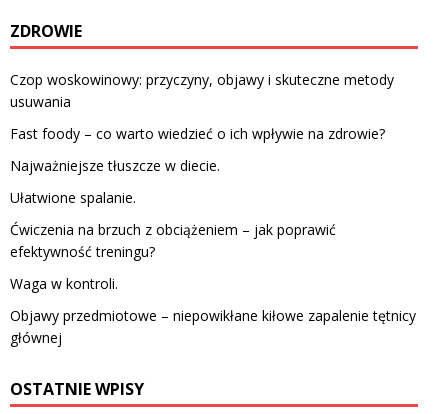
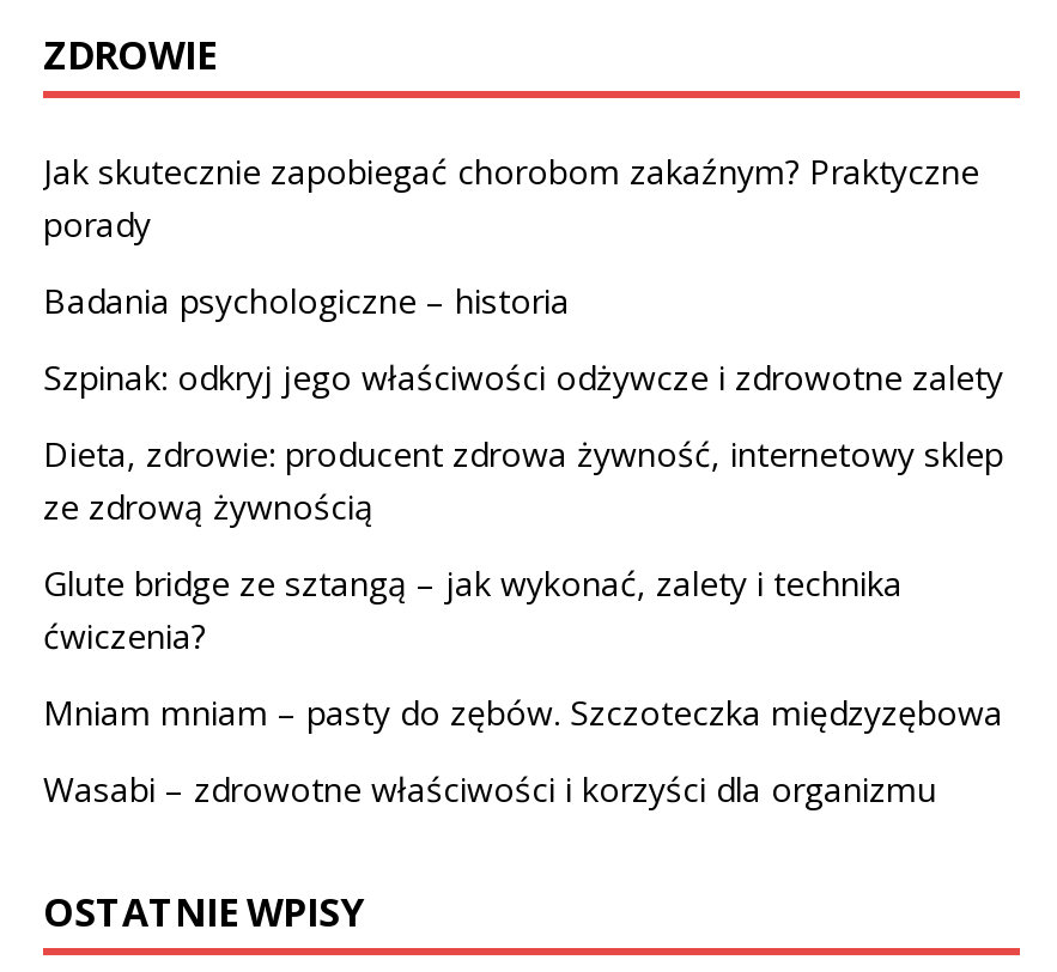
[10,70,394,111] Czop woskowinowy: przyczyny, objawy i skuteczne metody | usuwania -> [43,150,979,248] Jak skutecznie zapobiegać chorobom zakaźnym? Praktyczne | porady
[10,124,385,143] Fast foody – co warto wiedzieć o ich wpływie na zdrowie? -> [43,279,570,324] Badania psychologiczne – historia
[10,156,220,175] Najważniejsze tłuszcze w diecie. -> [43,356,1003,401] Szpinak: odkryj jego właściwości odżywcze i zdrowotne zalety
[10,188,136,207] Ułatwione spalanie. -> [43,432,1003,530] Dieta, zdrowie: producent zdrowa żywność, internetowy sklep | ze zdrową żywnością
[10,220,336,261] Ćwiczenia na brzuch z obciążeniem – jak poprawić | efektywność treningu? -> [43,561,903,660] Glute bridge ze sztangą – jak wykonać, zalety i technika | ćwiczenia?
[10,274,118,293] Waga w kontroli. -> [43,691,1003,736] Mniam mniam – pasty do zębów. Szczoteczka międzyzębowa
[10,306,416,347] Objawy przedmiotowe – niepowikłane kiłowe zapalenie tętnicy | głównej -> [43,767,936,813] Wasabi – zdrowotne właściwości i korzyści dla organizmu

